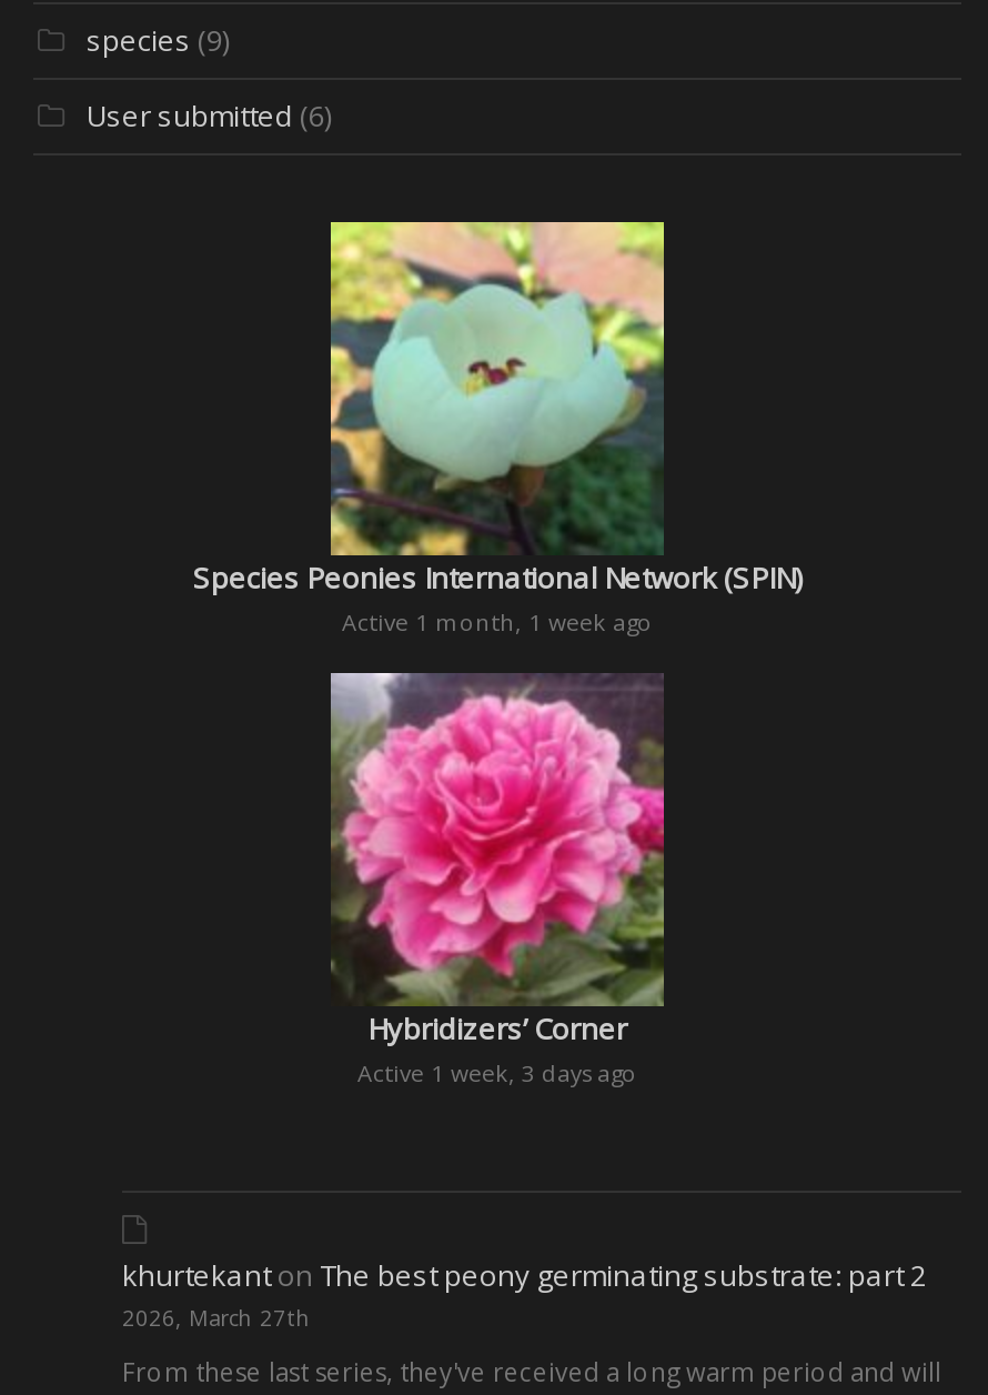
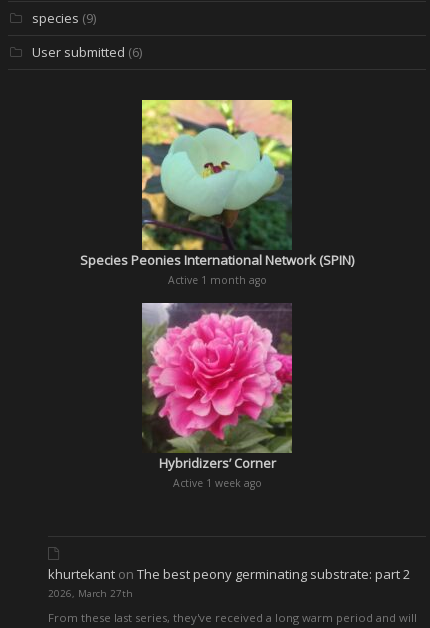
[342,607,653,638] Active 1 month, 1 week ago -> [167,273,266,287] Active 1 month ago
[357,1058,637,1089] Active 1 week, 3 days ago -> [172,476,261,490] Active 1 week ago

